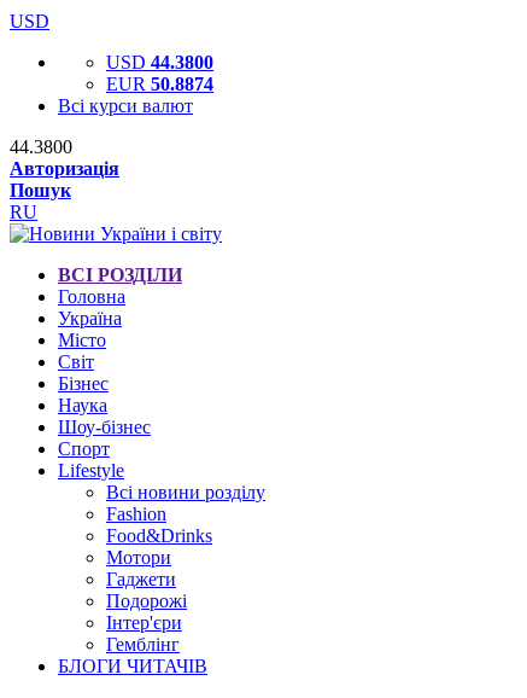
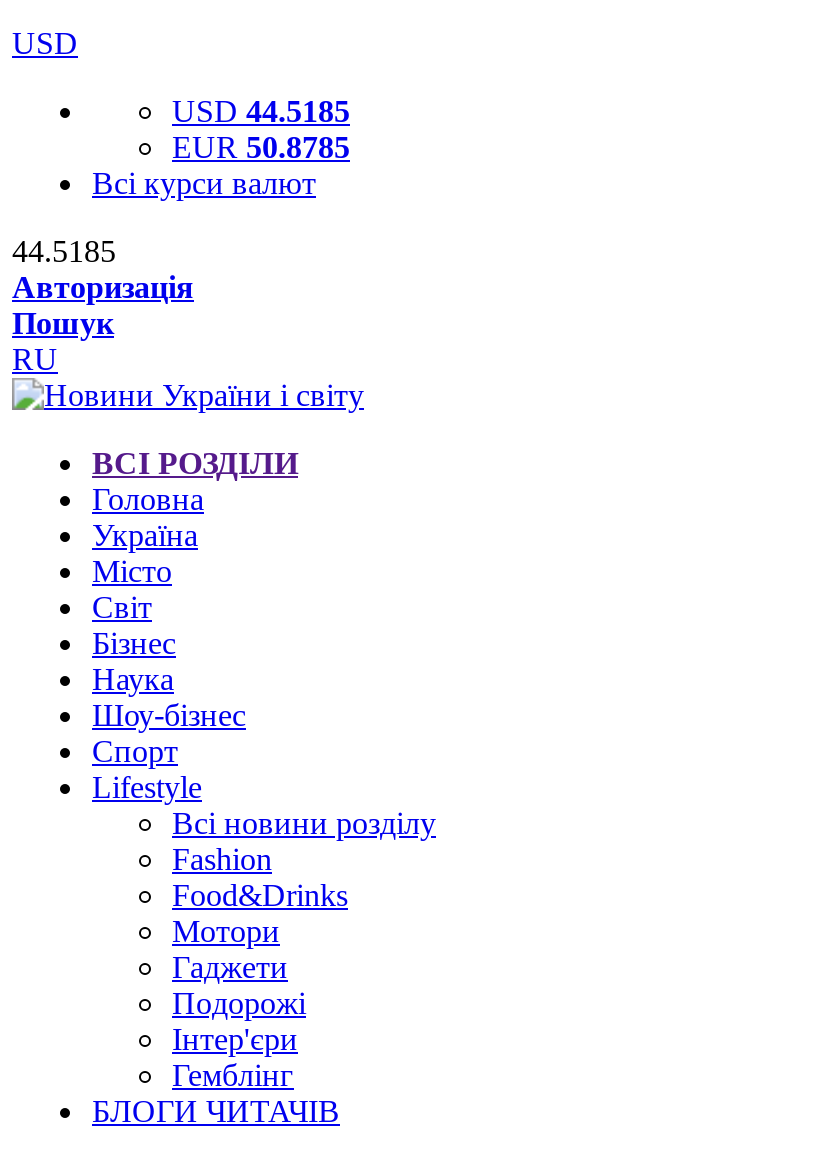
[106,52,213,72] USD 44.3800 -> [172,94,350,128] USD 44.5185
[106,74,213,94] EUR 50.8874 -> [172,130,350,164] EUR 50.8785
[10,136,72,157] 44.3800 -> [12,234,116,268] 44.5185

